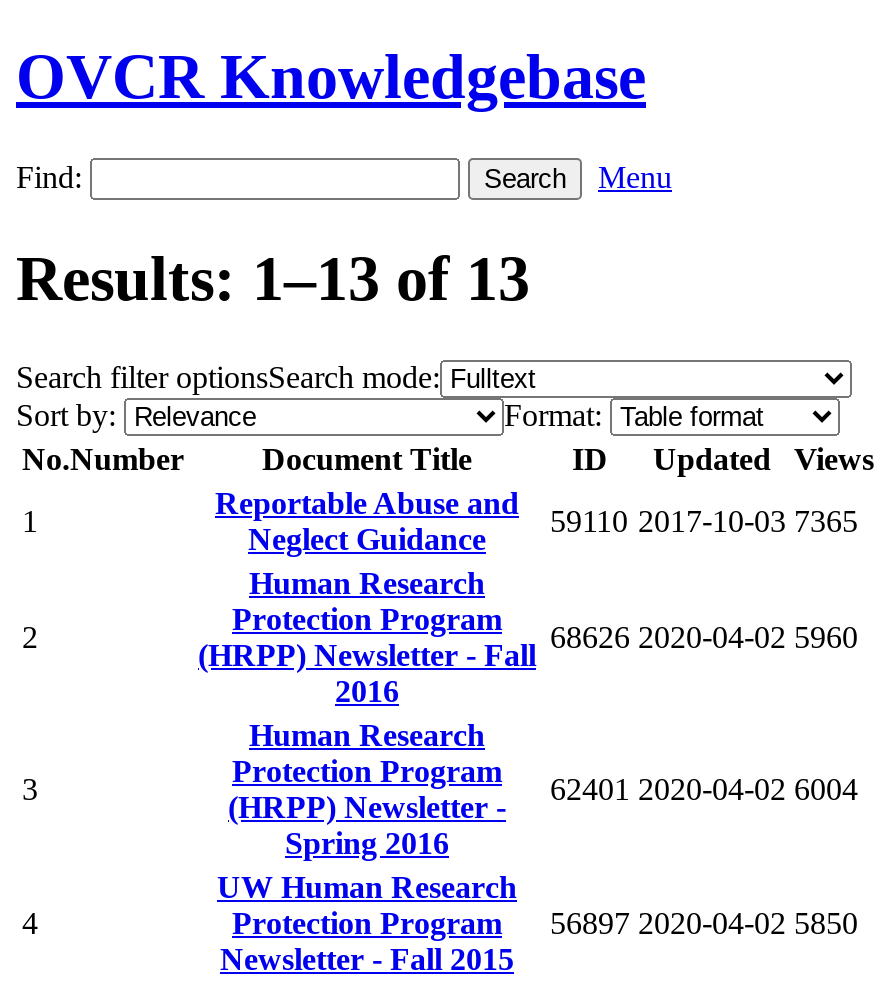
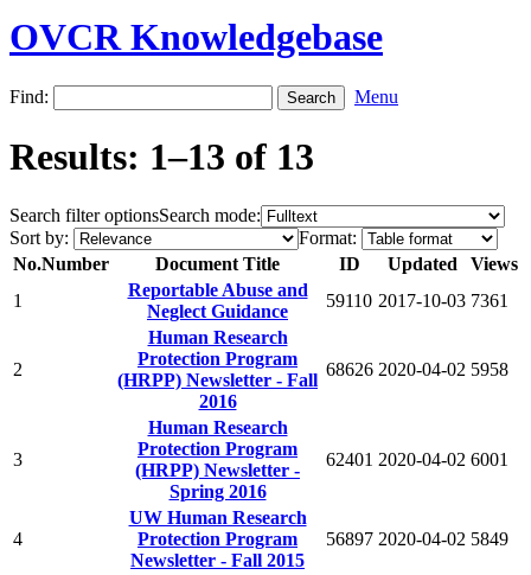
[550,504,858,538] 59110 2017-10-03 7365 -> [326,290,508,310] 59110 2017-10-03 7361
[550,620,858,654] 68626 2020-04-02 5960 -> [326,359,508,379] 68626 2020-04-02 5958
[550,772,858,806] 62401 2020-04-02 6004 -> [326,449,508,469] 62401 2020-04-02 6001
[232,906,858,940] Protection Program 56897 2020-04-02 5850 -> [137,529,508,549] Protection Program 56897 2020-04-02 5849

